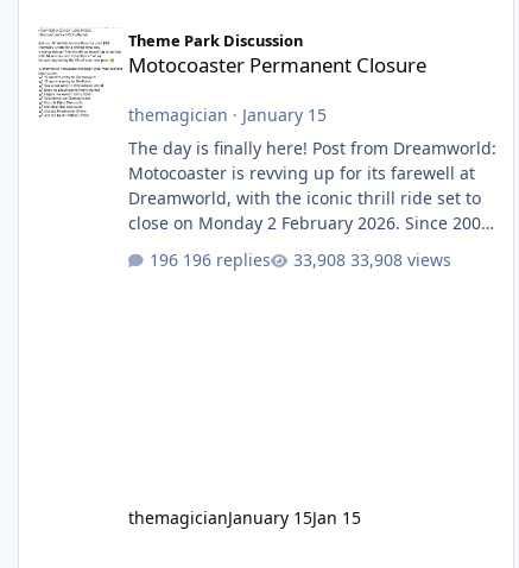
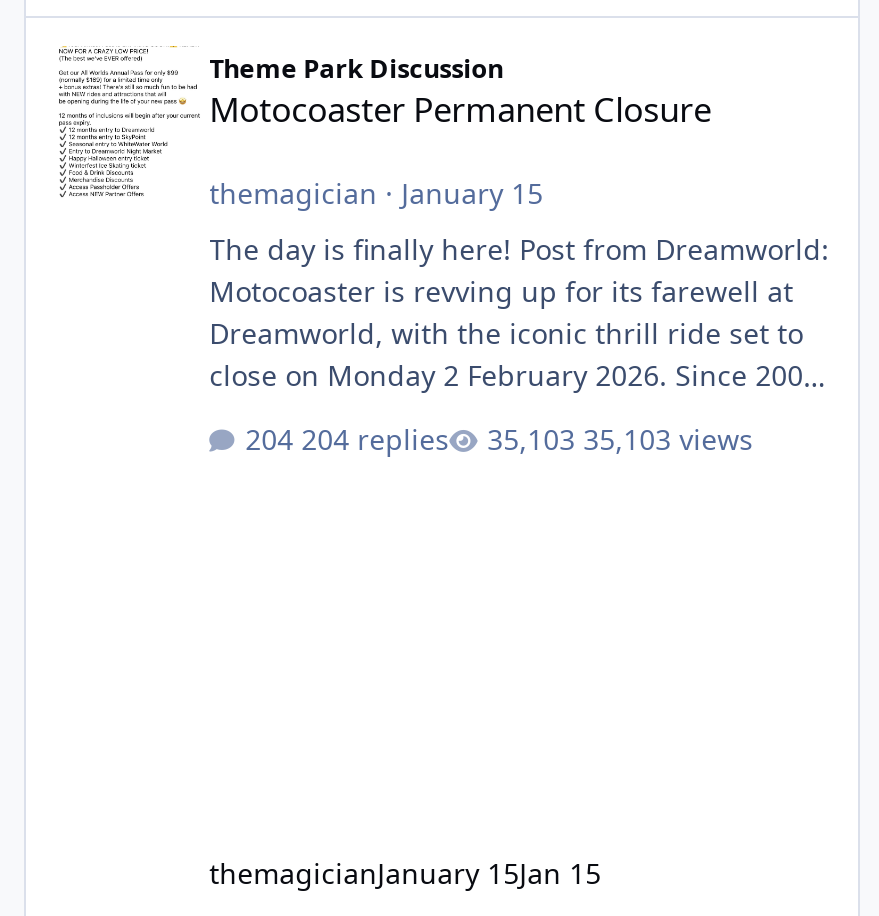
[182,249,270,271] 196 replies -> [301,420,449,458] 204 replies
[350,249,451,271] 33,908 views -> [583,420,753,458] 35,103 views

